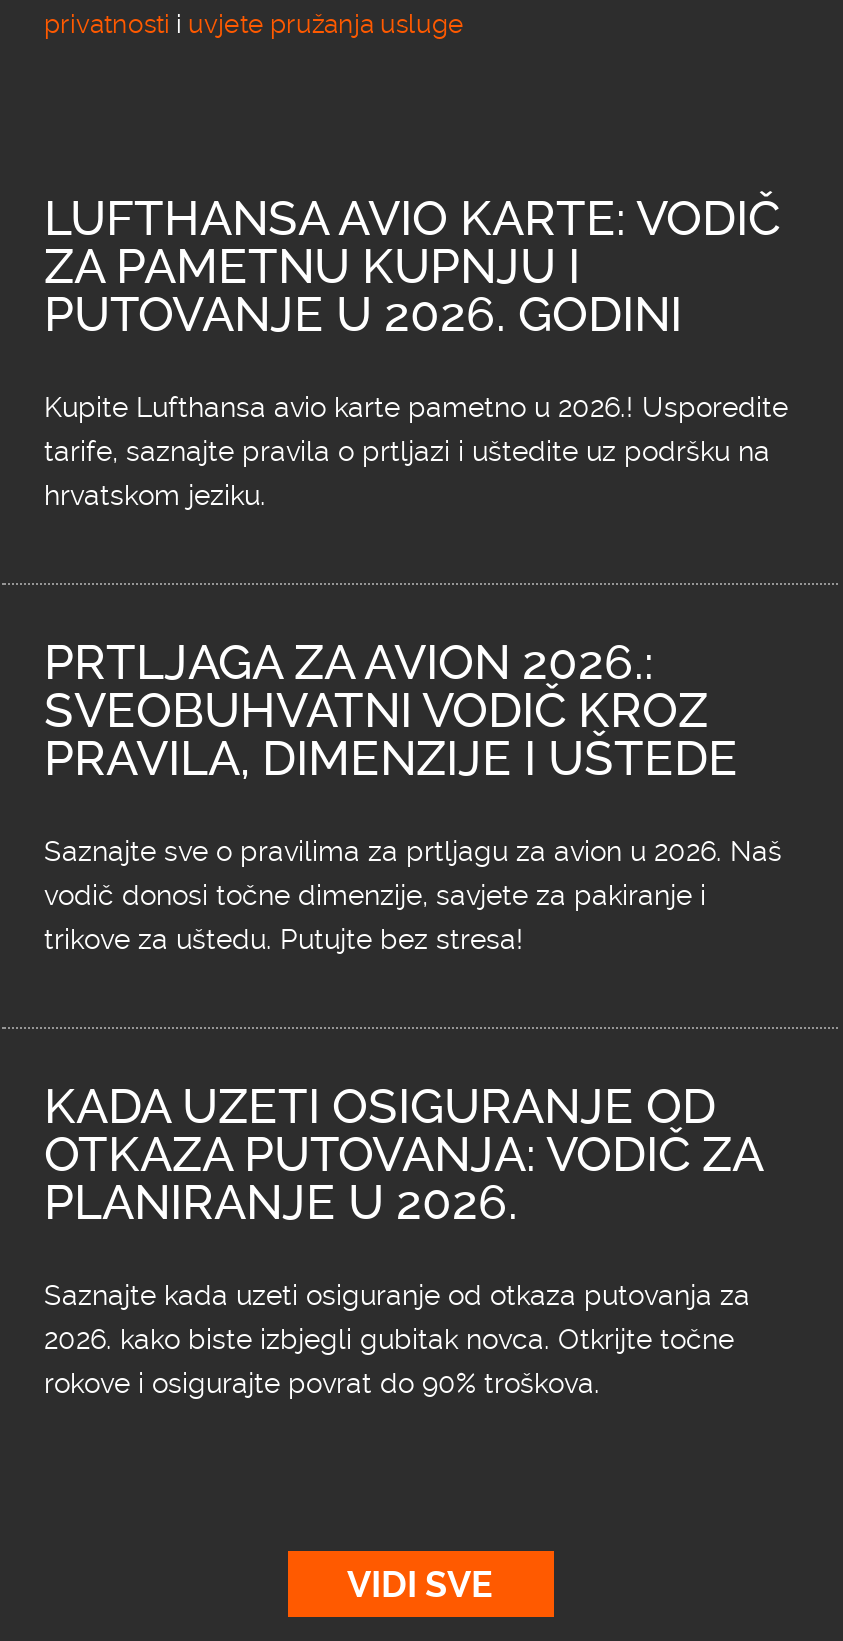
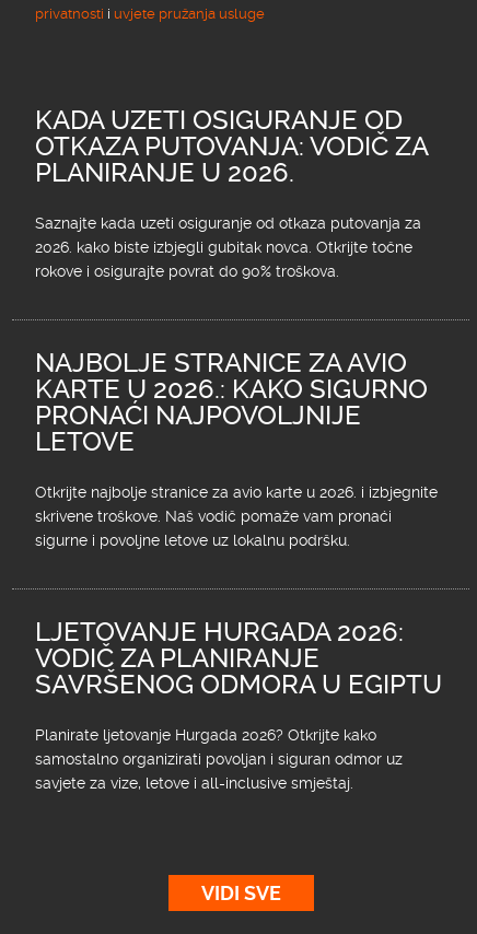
[44,192,788,956] LUFTHANSA AVIO KARTE: VODIČ | ZA PAMETNU KUPNJU I | PUTOVANJE U 2026. GODINI | Kupite Lufthansa avio karte pametno u 2026.! Usporedite | tarife, saznajte pravila o prtljazi i uštedite uz podršku na | hrvatskom jeziku. | PRTLJAGA ZA AVION 2026.: | SVEOBUHVATNI VODIČ KROZ | PRAVILA, DIMENZIJE I UŠTEDE | Saznajte sve o pravilima za prtljagu za avion u 2026. Naš | vodič donosi točne dimenzije, savjete za pakiranje i | trikove za uštedu. Putujte bez stresa! -> none
moved [44,1080,762,1400] -> [35,106,428,281]: KADA UZETI OSIGURANJE OD | OTKAZA PUTOVANJA: VODIČ ZA | PLANIRANJE U 2026. | Saznajte kada uzeti osiguranje od otkaza putovanja za | 2026. kako biste izbjegli gubitak novca. Otkrijte točne | rokove i osigurajte povrat do 90% troškova.
none -> [35,348,442,792] NAJBOLJE STRANICE ZA AVIO | KARTE U 2026.: KAKO SIGURNO | PRONAĆI NAJPOVOLJNIJE | LETOVE | Otkrijte najbolje stranice za avio karte u 2026. i izbjegnite | skrivene troškove. Naš vodič pomaže vam pronaći | sigurne i povoljne letove uz lokalnu podršku. | LJETOVANJE HURGADA 2026: | VODIČ ZA PLANIRANJE | SAVRŠENOG ODMORA U EGIPTU | Planirate ljetovanje Hurgada 2026? Otkrijte kako | samostalno organizirati povoljan i siguran odmor uz | savjete za vize, letove i all-inclusive smještaj.

